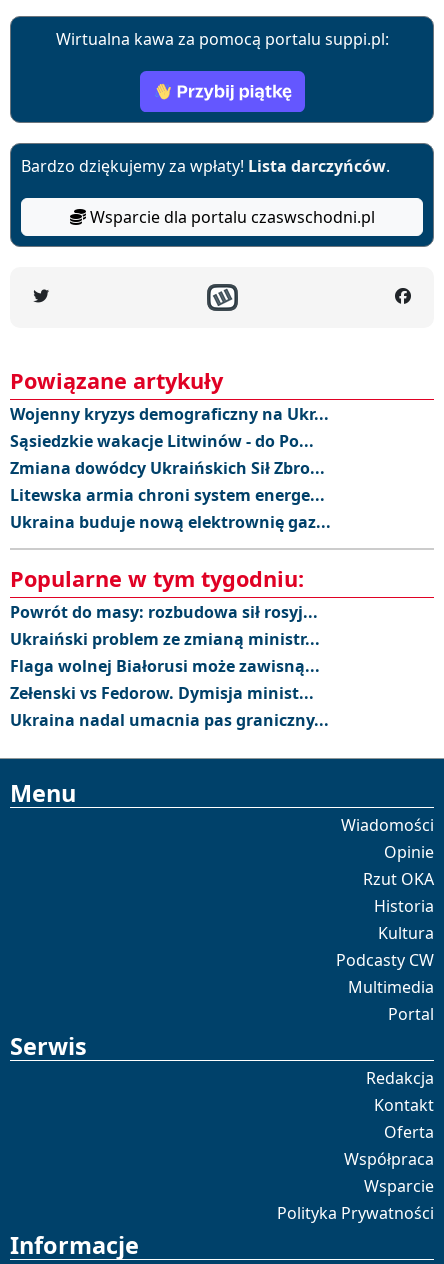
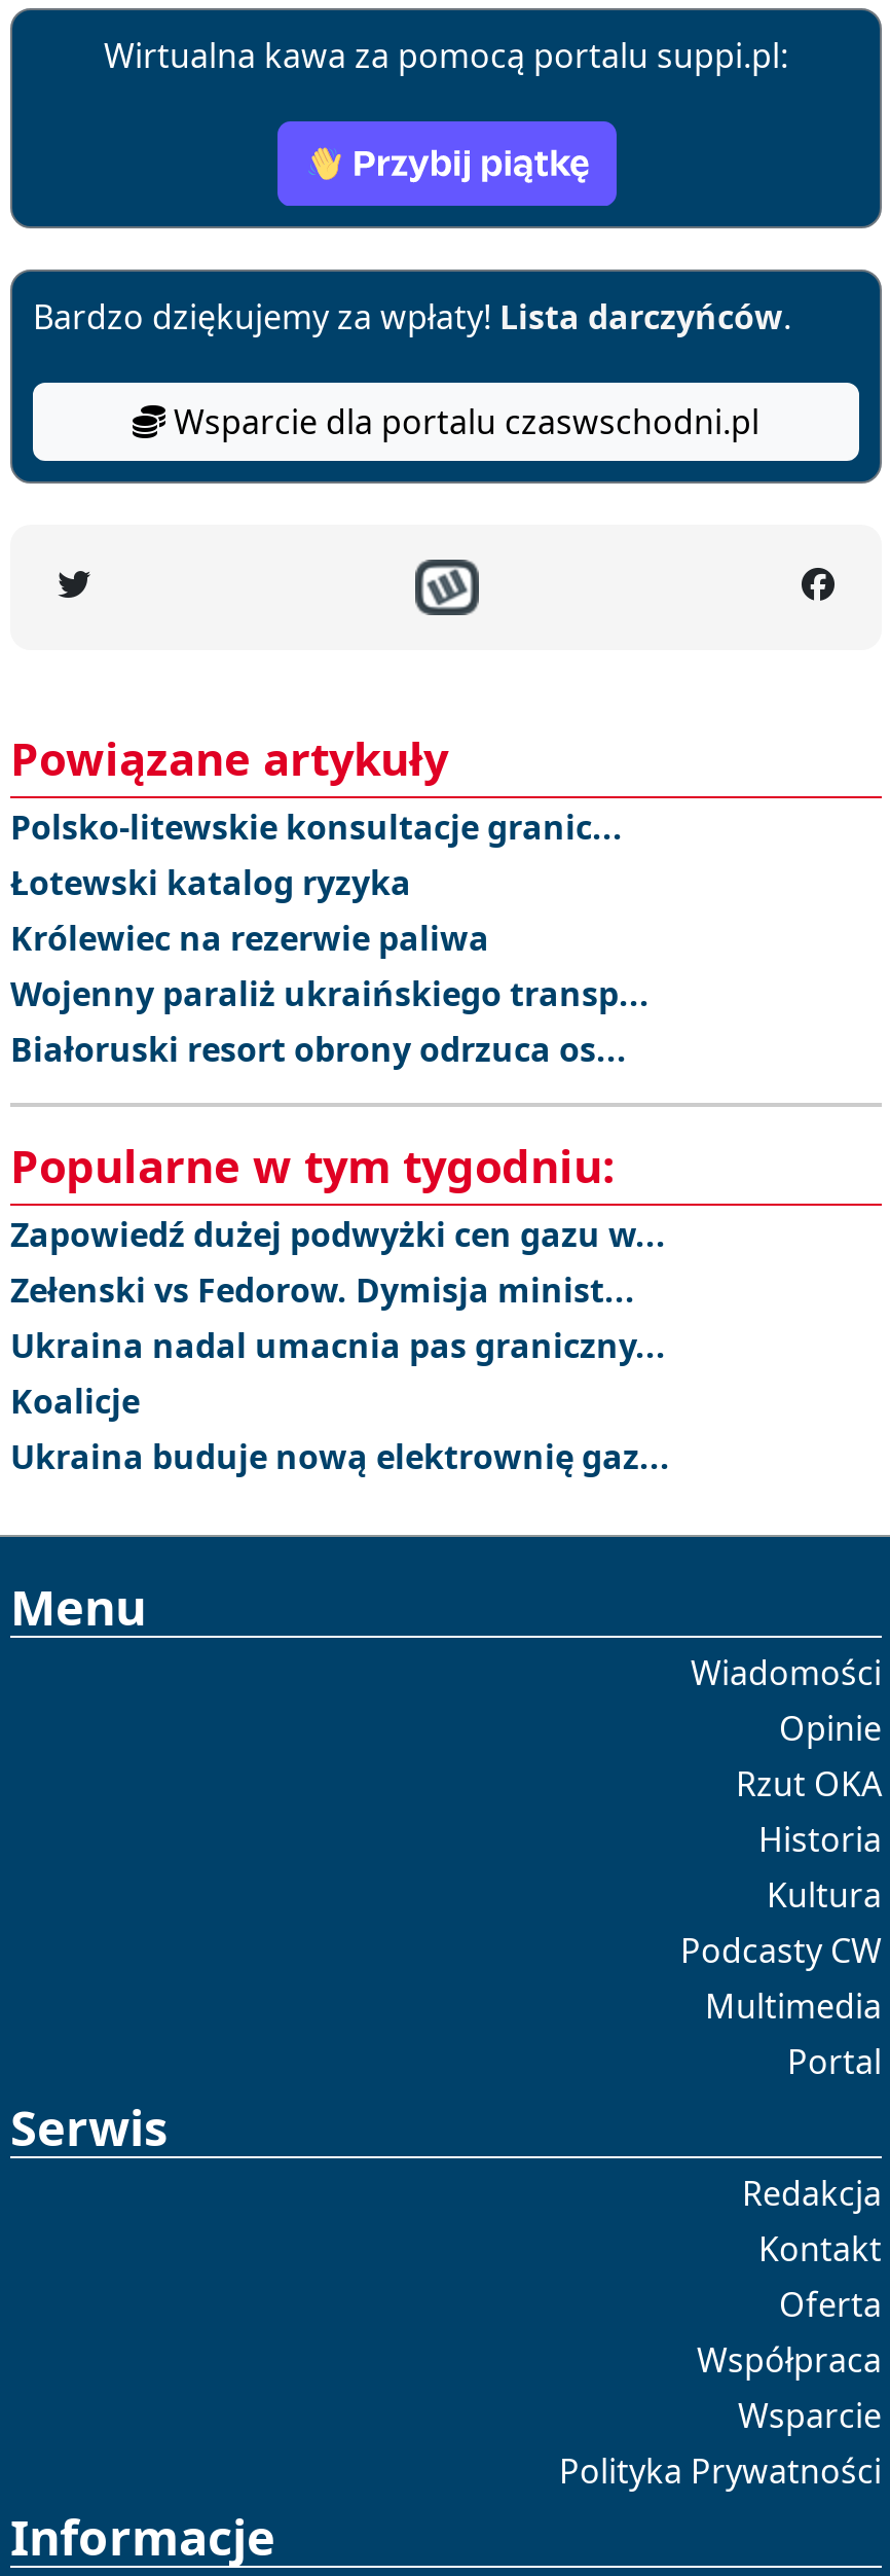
[10,403,329,506] Wojenny kryzys demograficzny na Ukr... | Sąsiedzkie wakacje Litwinów - do Po... | Zmiana dowódcy Ukraińskich Sił Zbro... | Litewska armia chroni system energe... -> [10,804,650,1072] Polsko-litewskie konsultacje granic... | Łotewski katalog ryzyka | Królewiec na rezerwie paliwa | Wojenny paraliż ukraińskiego transp... | Białoruski resort obrony odrzuca os...
moved [10,511,331,533] -> [10,1434,670,1479]: Ukraina buduje nową elektrownię gaz...
[10,601,320,677] Powrót do masy: rozbudowa sił rosyj... | Ukraiński problem ze zmianą ministr... | Flaga wolnej Białorusi może zawisną... -> [10,1212,666,1257] Zapowiedź dużej podwyżki cen gazu w...
moved [10,682,329,731] -> [10,1267,666,1368]: Zełenski vs Fedorow. Dymisja minist... | Ukraina nadal umacnia pas graniczny...
none -> [10,1378,140,1424] Koalicje

